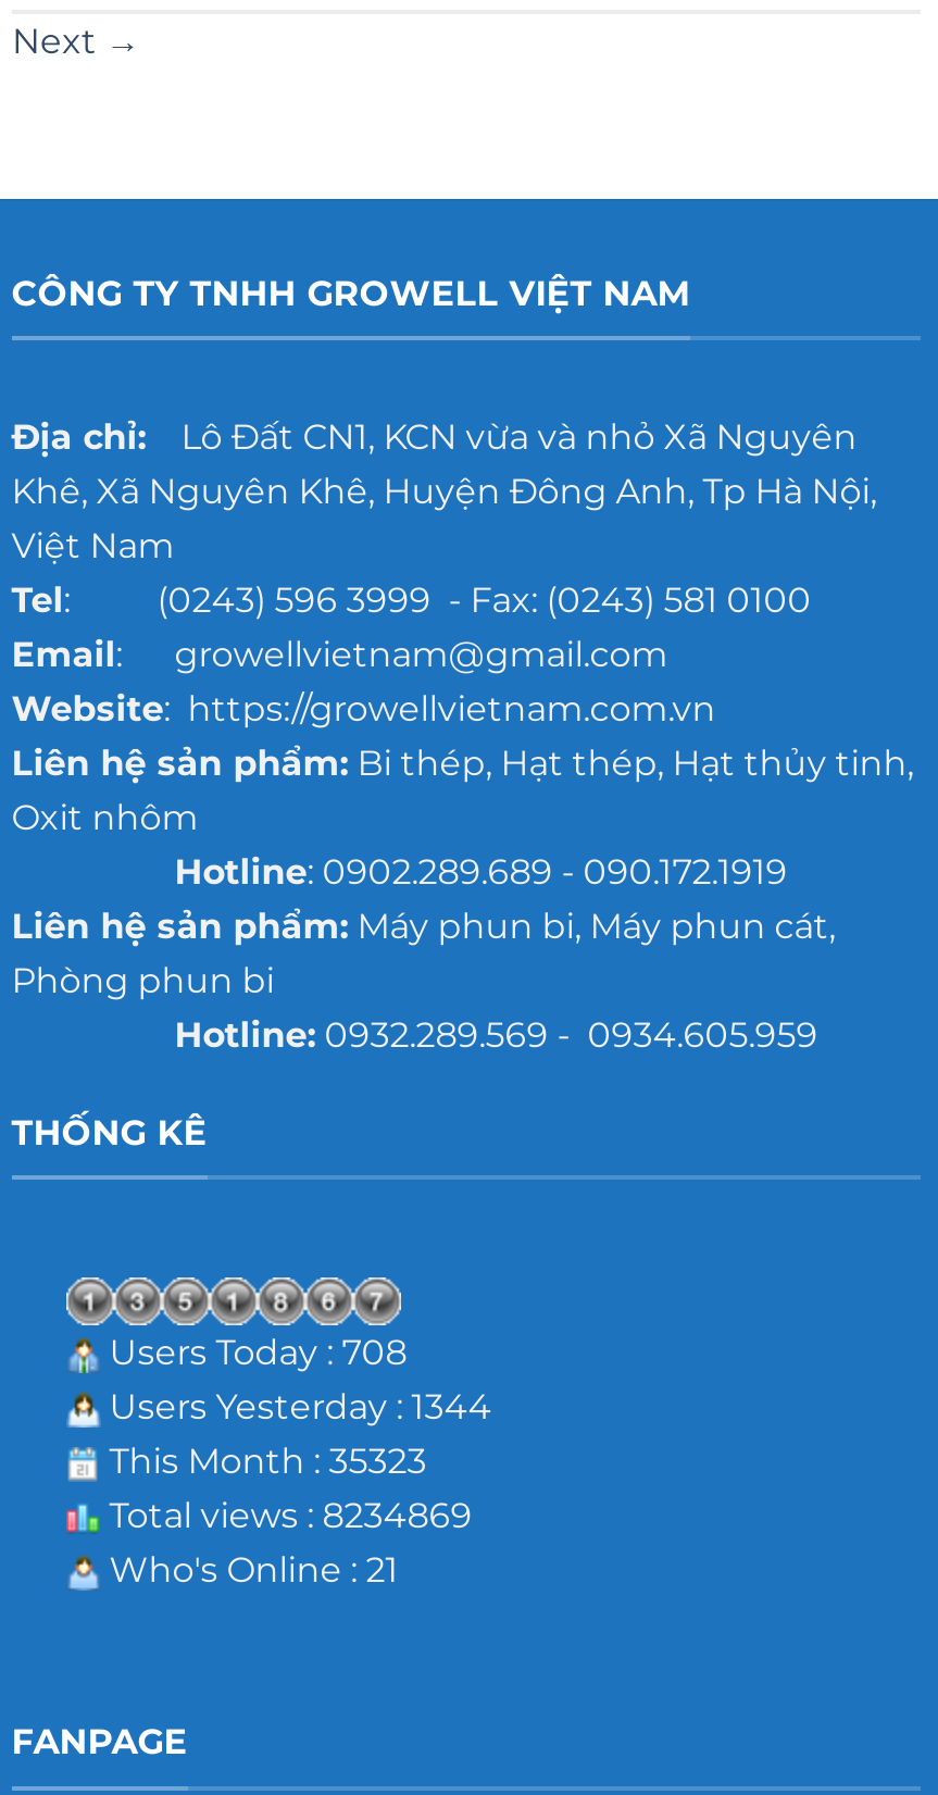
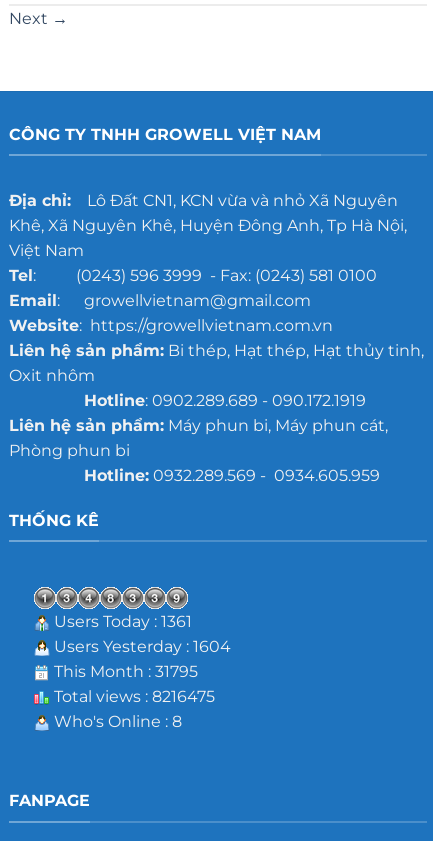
[101,1333,407,1374] Users Today : 708 -> [50,612,192,631] Users Today : 1361
[101,1387,492,1428] Users Yesterday : 1344 -> [50,637,231,656] Users Yesterday : 1604
[101,1441,427,1483] This Month : 35323 -> [50,662,198,681] This Month : 31795
[101,1496,472,1537] Total views : 8234869 -> [50,687,215,706] Total views : 8216475
[101,1550,398,1591] Who's Online : 21 -> [50,712,182,731] Who's Online : 8

